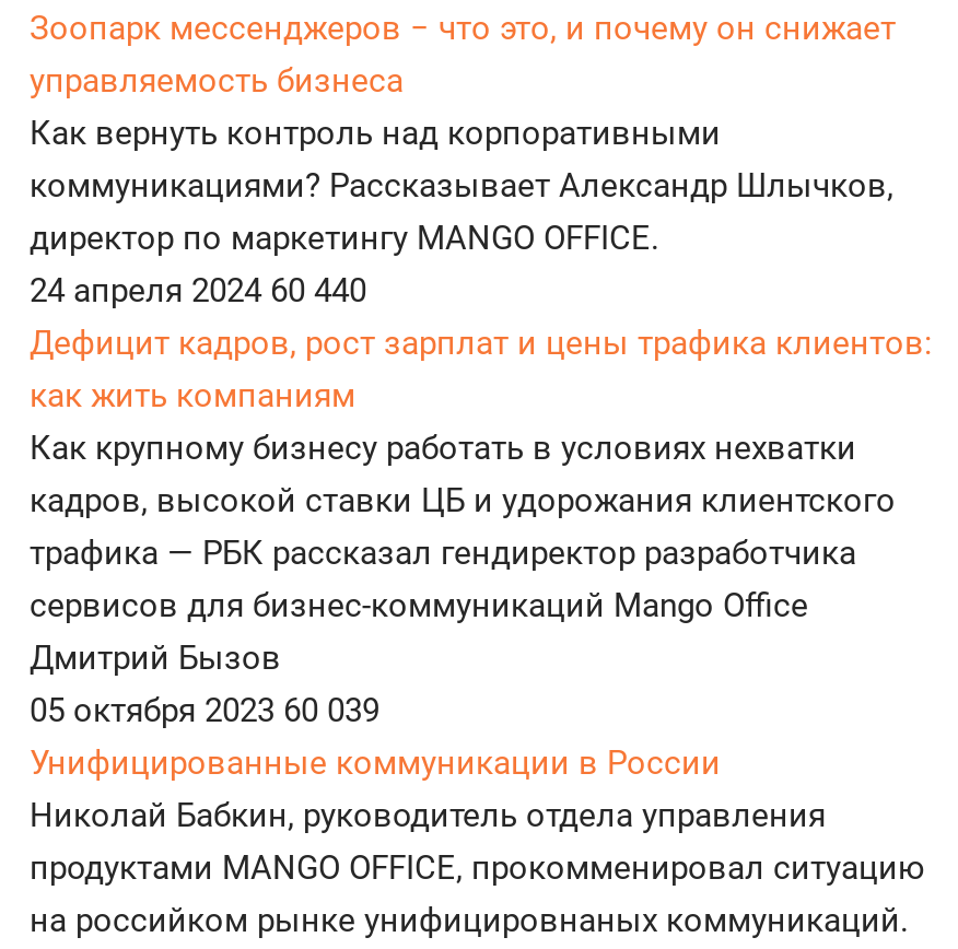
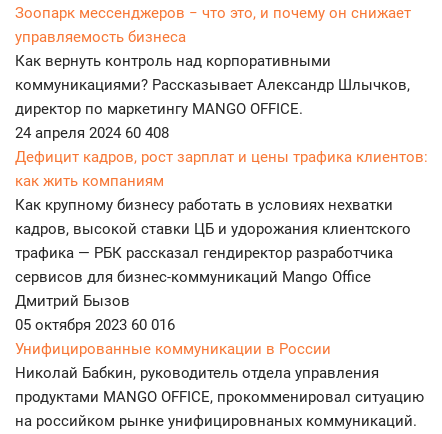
[30,272,366,311] 24 апреля 2024 60 440 -> [15,124,169,142] 24 апреля 2024 60 408
[30,692,379,731] 05 октября 2023 60 039 -> [15,316,175,334] 05 октября 2023 60 016

